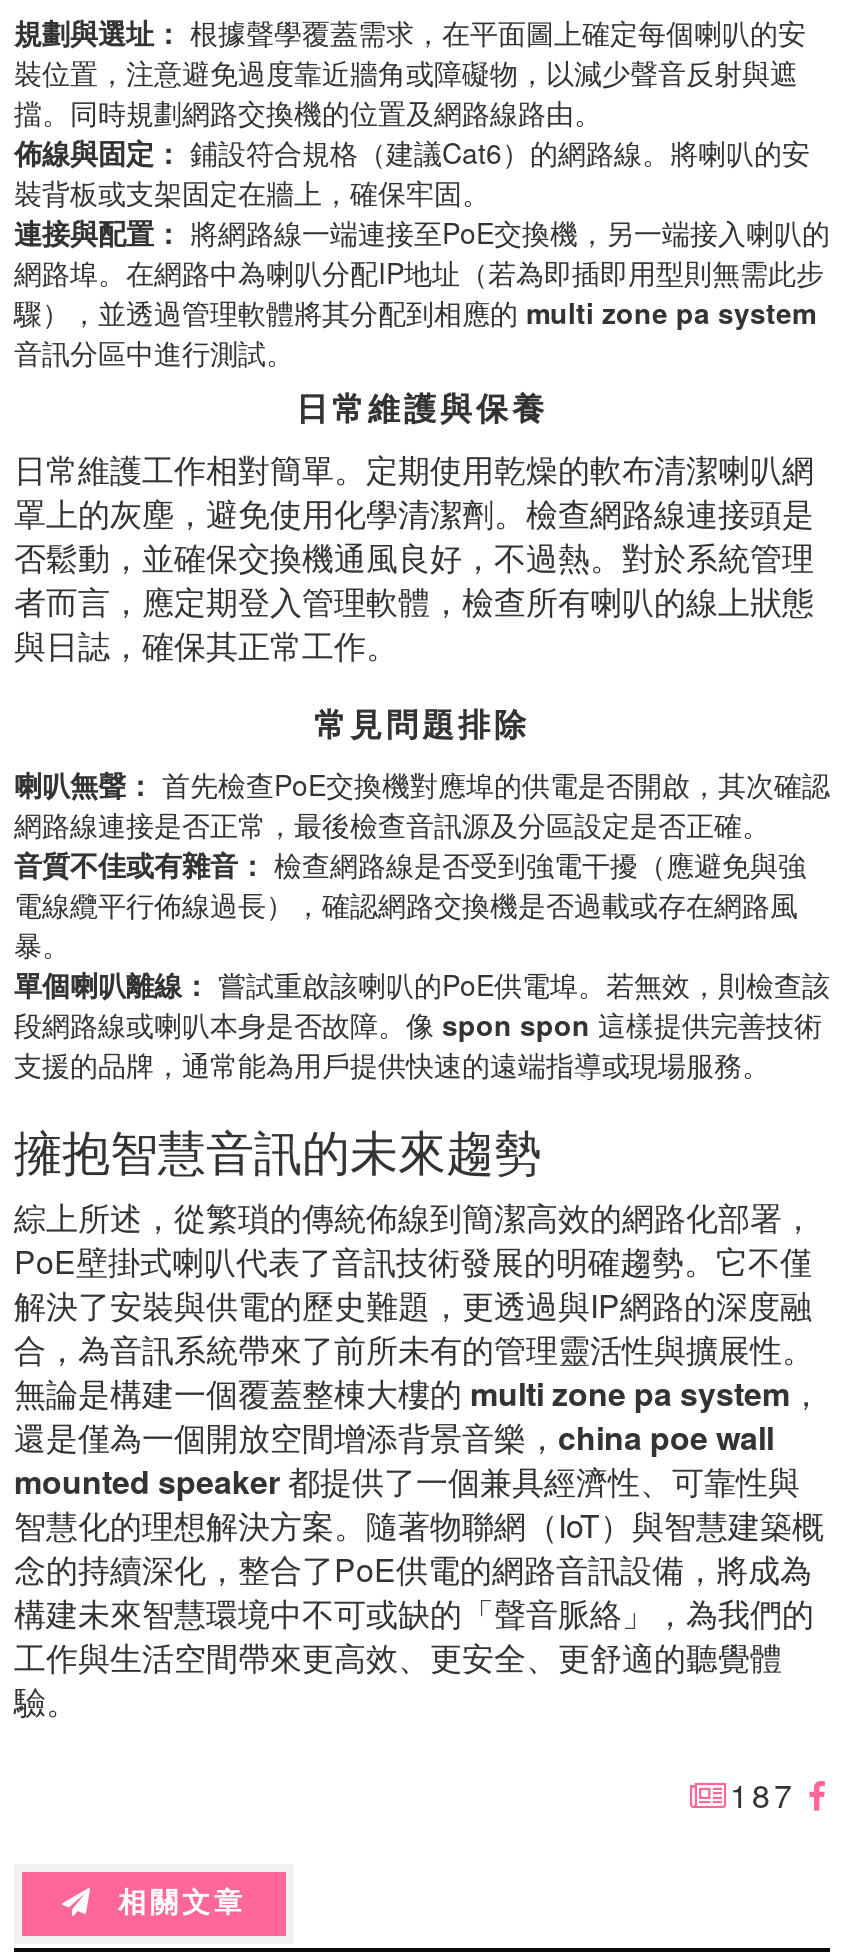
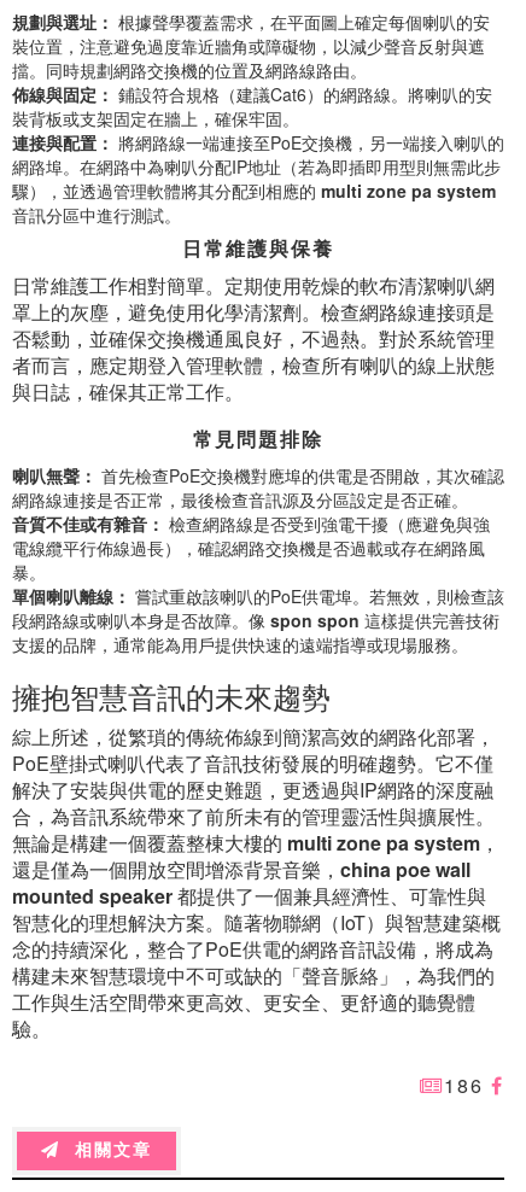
[730,1772,808,1818] 187 -> [444,1071,491,1099] 186

